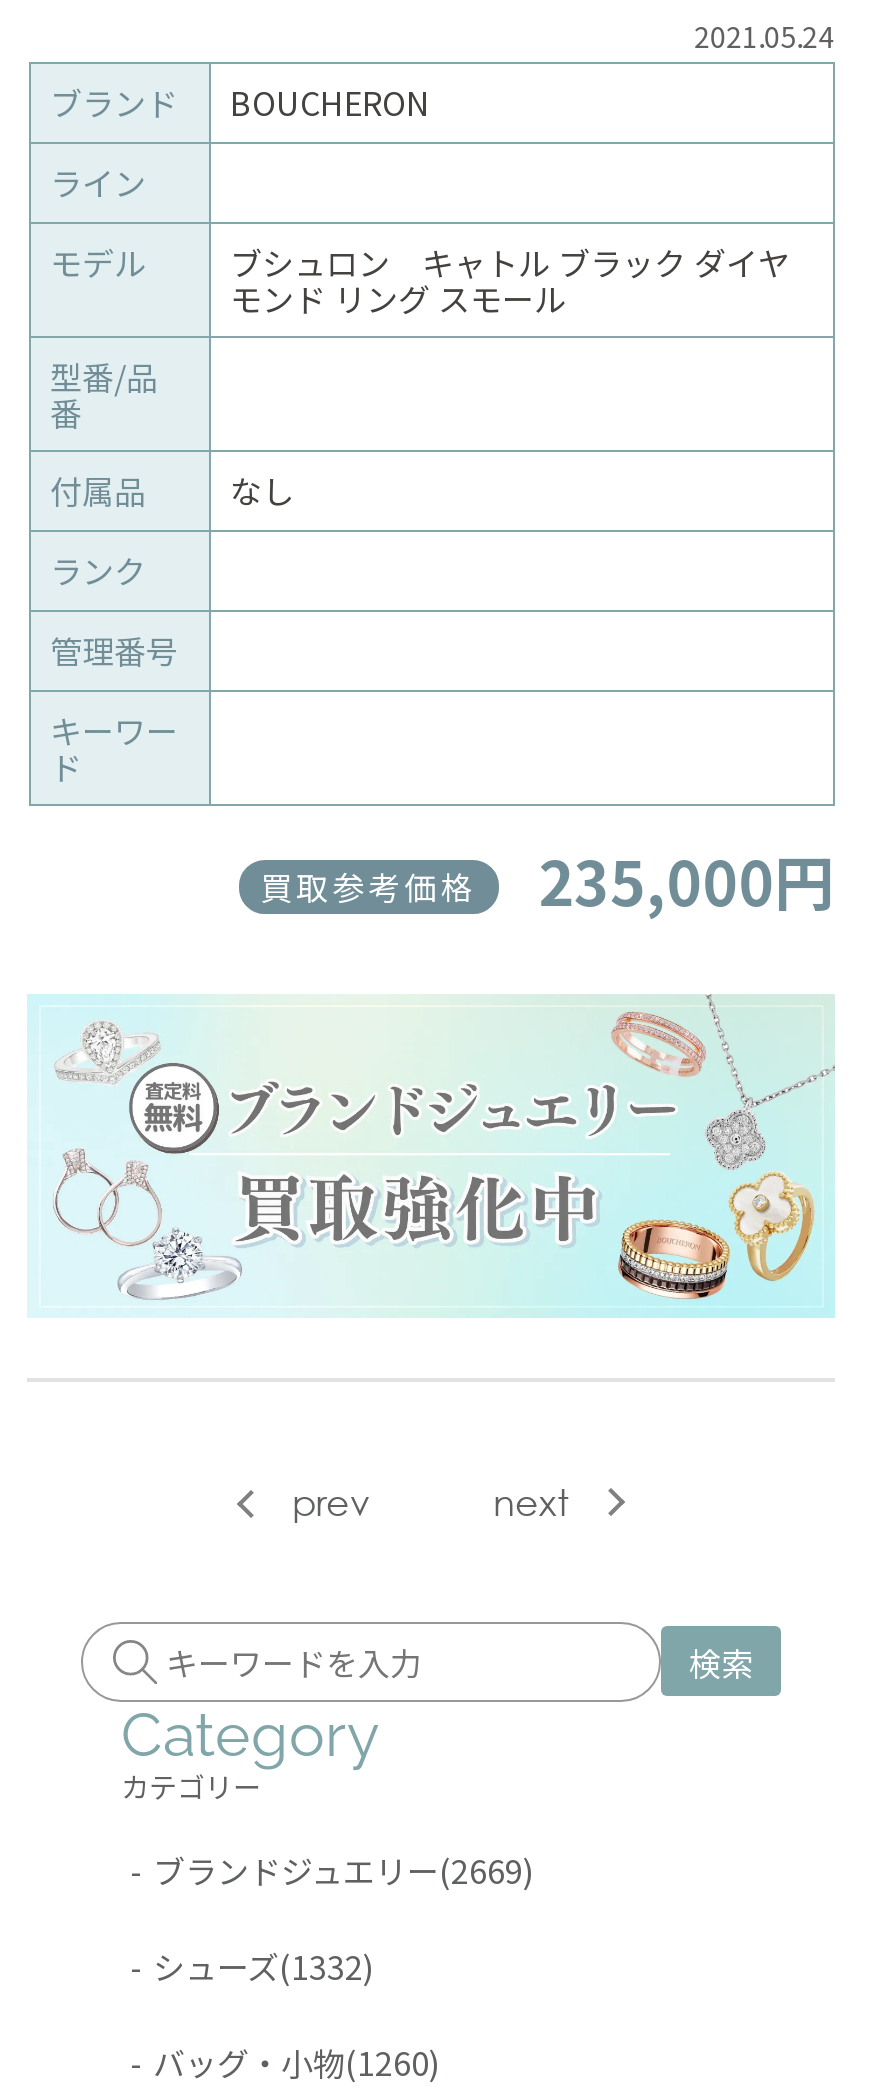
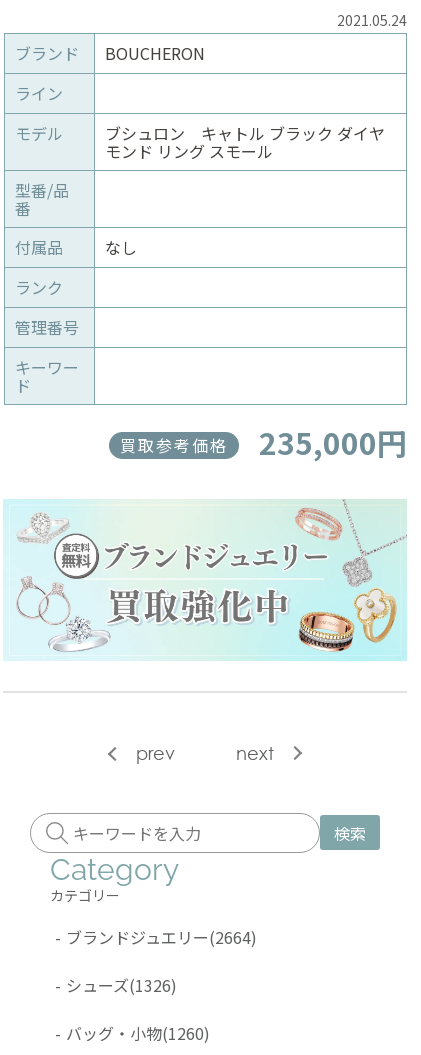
[131,1845,535,1893] - ブランドジュエリー(2669) -> [55,925,257,949] - ブランドジュエリー(2664)
[131,1941,375,1989] - シューズ(1332) -> [55,973,177,997] - シューズ(1326)

